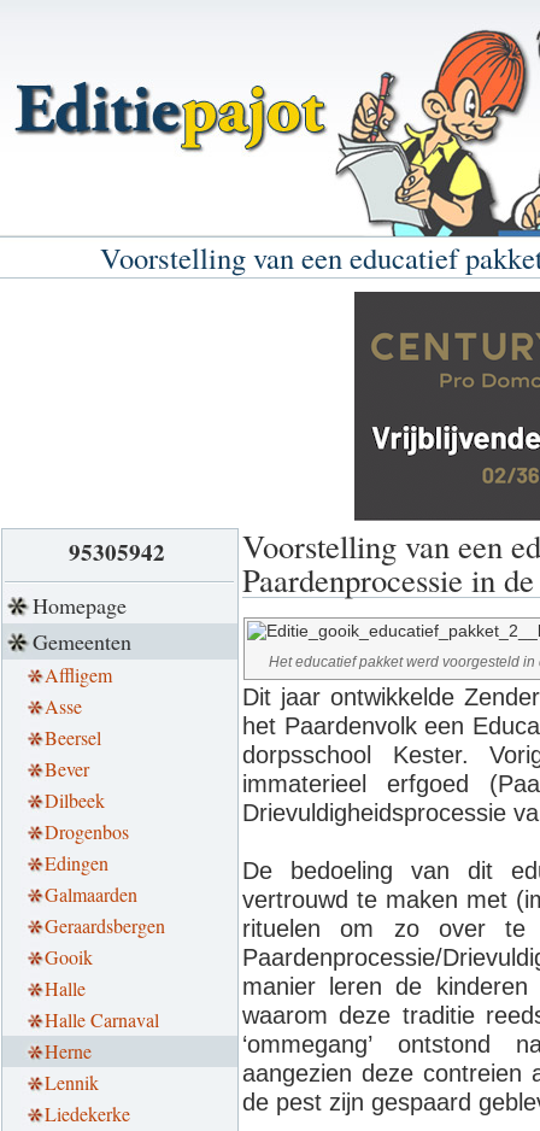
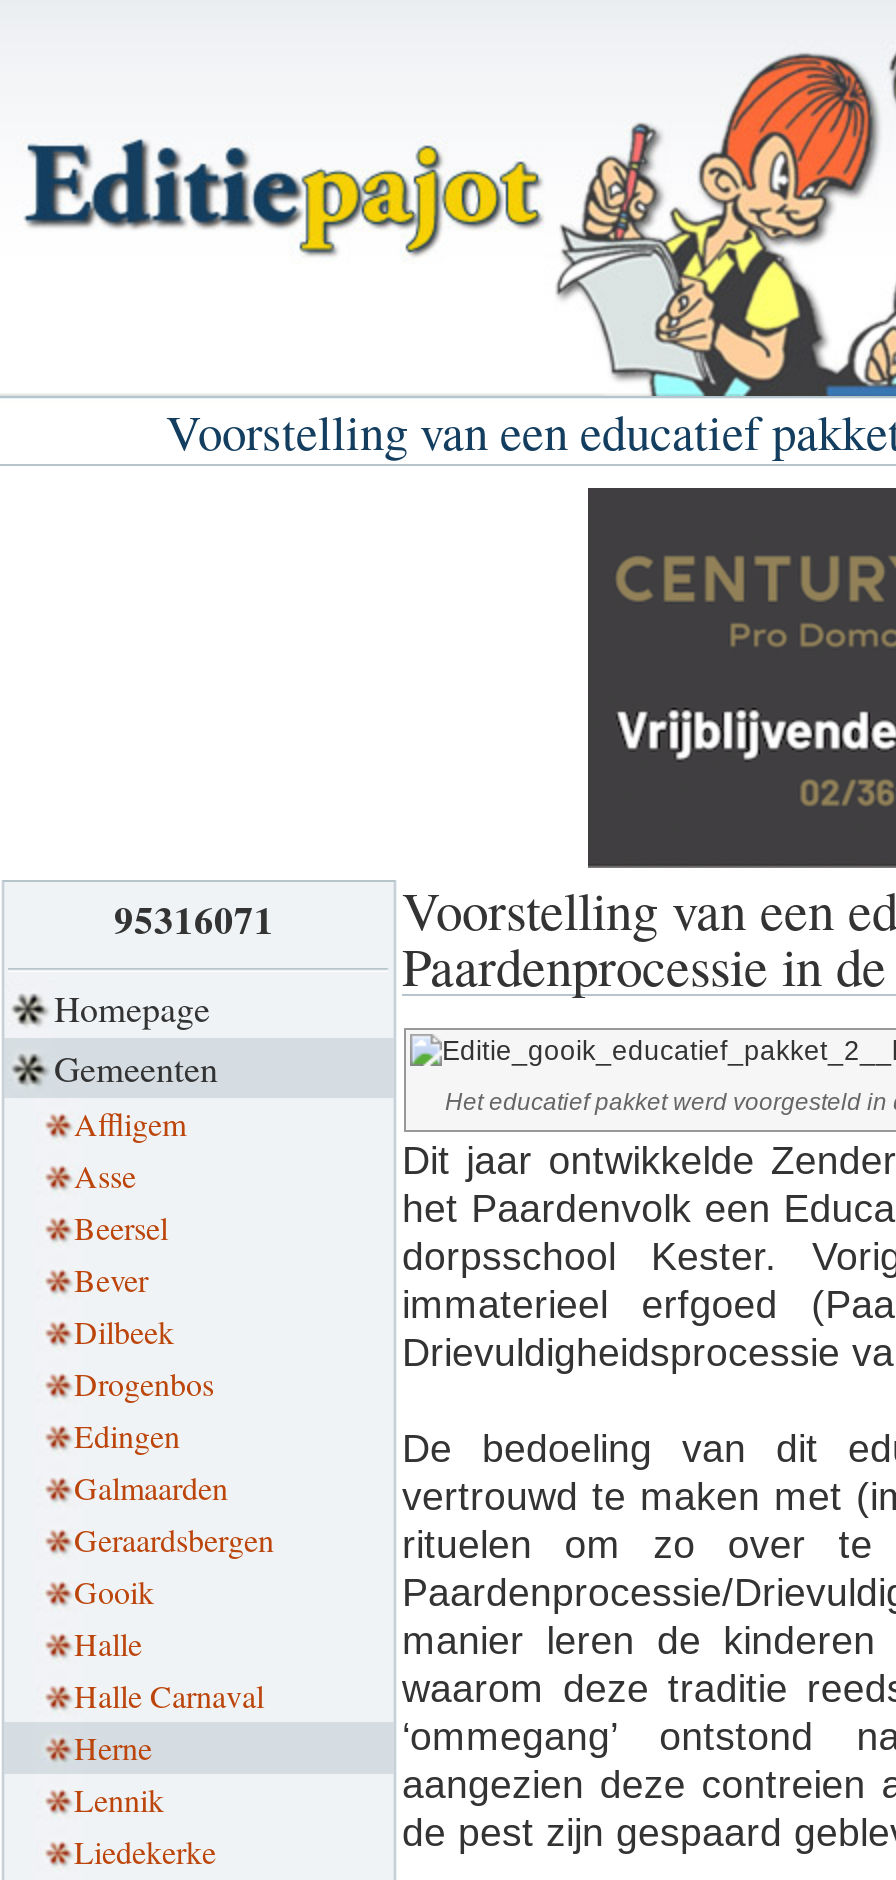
[69,535,165,568] 95305942 -> [114,892,274,946] 95316071

